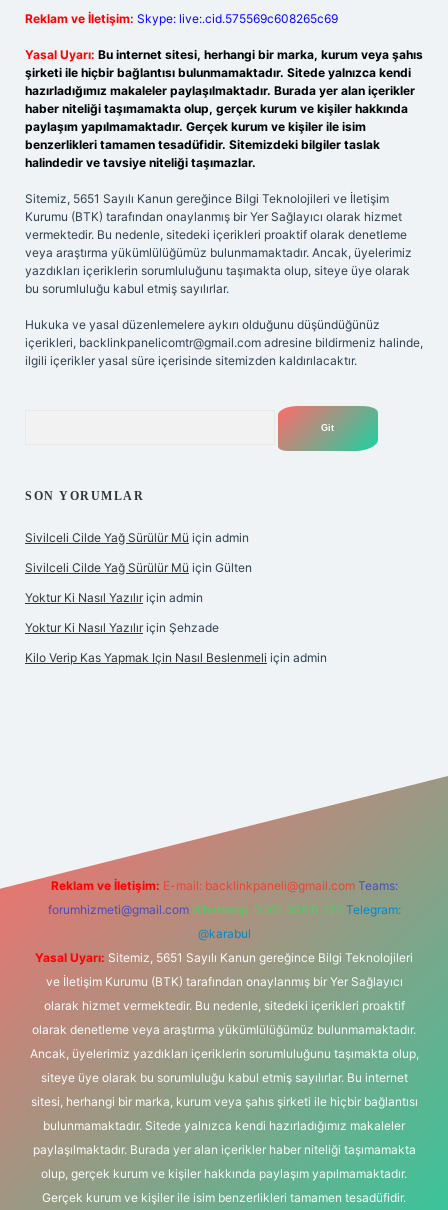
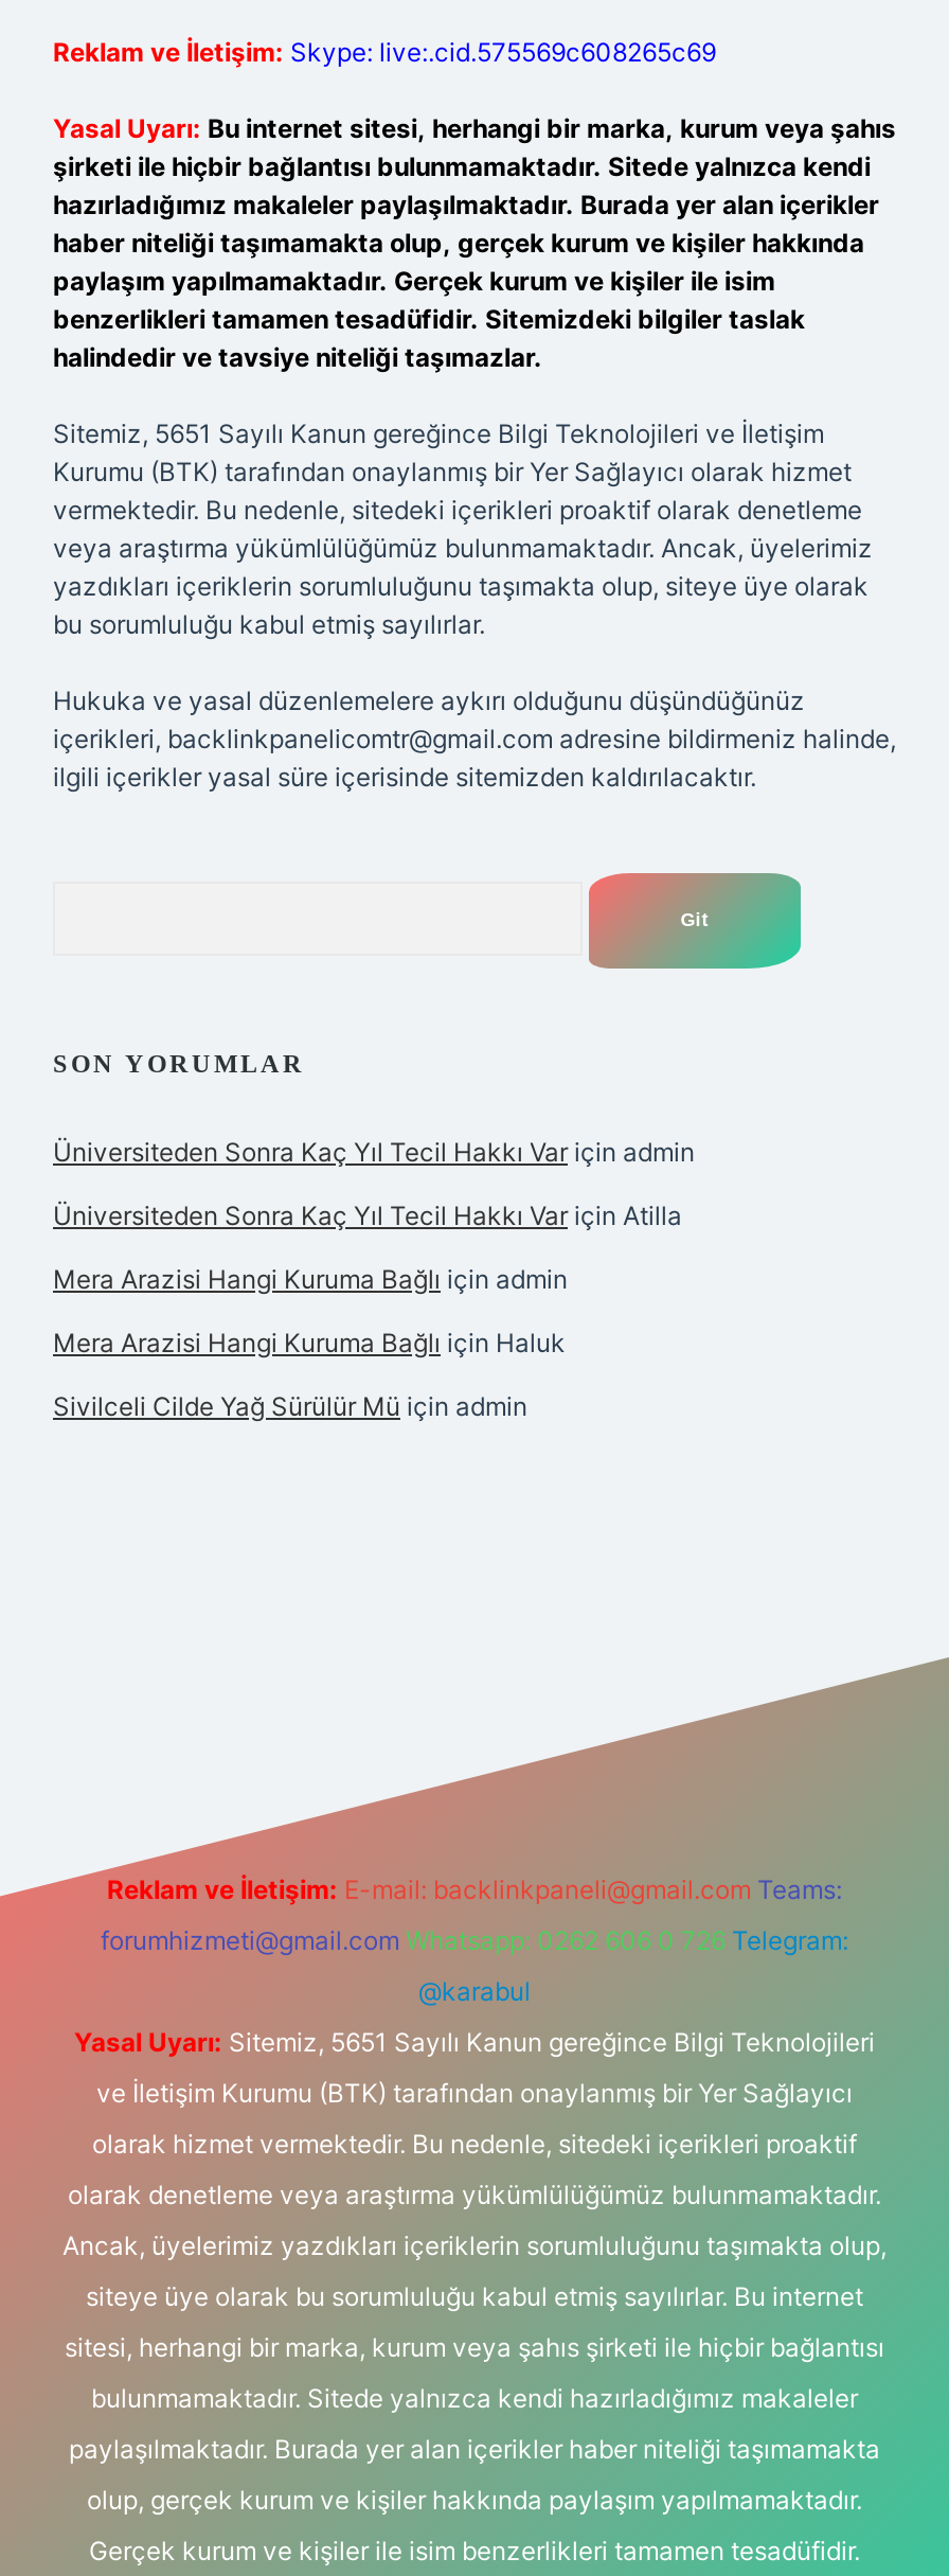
none -> [53,1136,695,1358] Üniversiteden Sonra Kaç Yıl Tecil Hakkı Var için admin | Üniversiteden Sonra Kaç Yıl Tecil Hakkı Var için Atilla | Mera Arazisi Hangi Kuruma Bağlı için admin | Mera Arazisi Hangi Kuruma Bağlı için Haluk
moved [25,530,249,545] -> [53,1390,527,1422]: Sivilceli Cilde Yağ Sürülür Mü için admin
[25,560,327,665] Sivilceli Cilde Yağ Sürülür Mü için Gülten | Yoktur Ki Nasıl Yazılır için admin | Yoktur Ki Nasıl Yazılır için Şehzade | Kilo Verip Kas Yapmak Için Nasıl Beslenmeli için admin -> none

